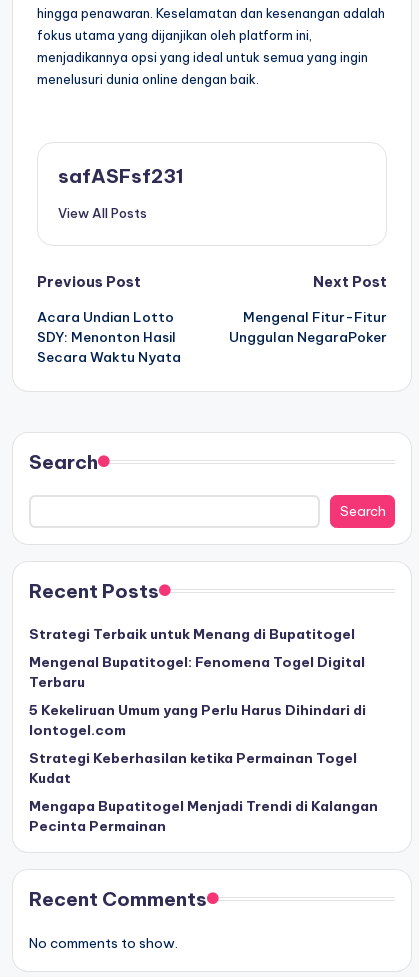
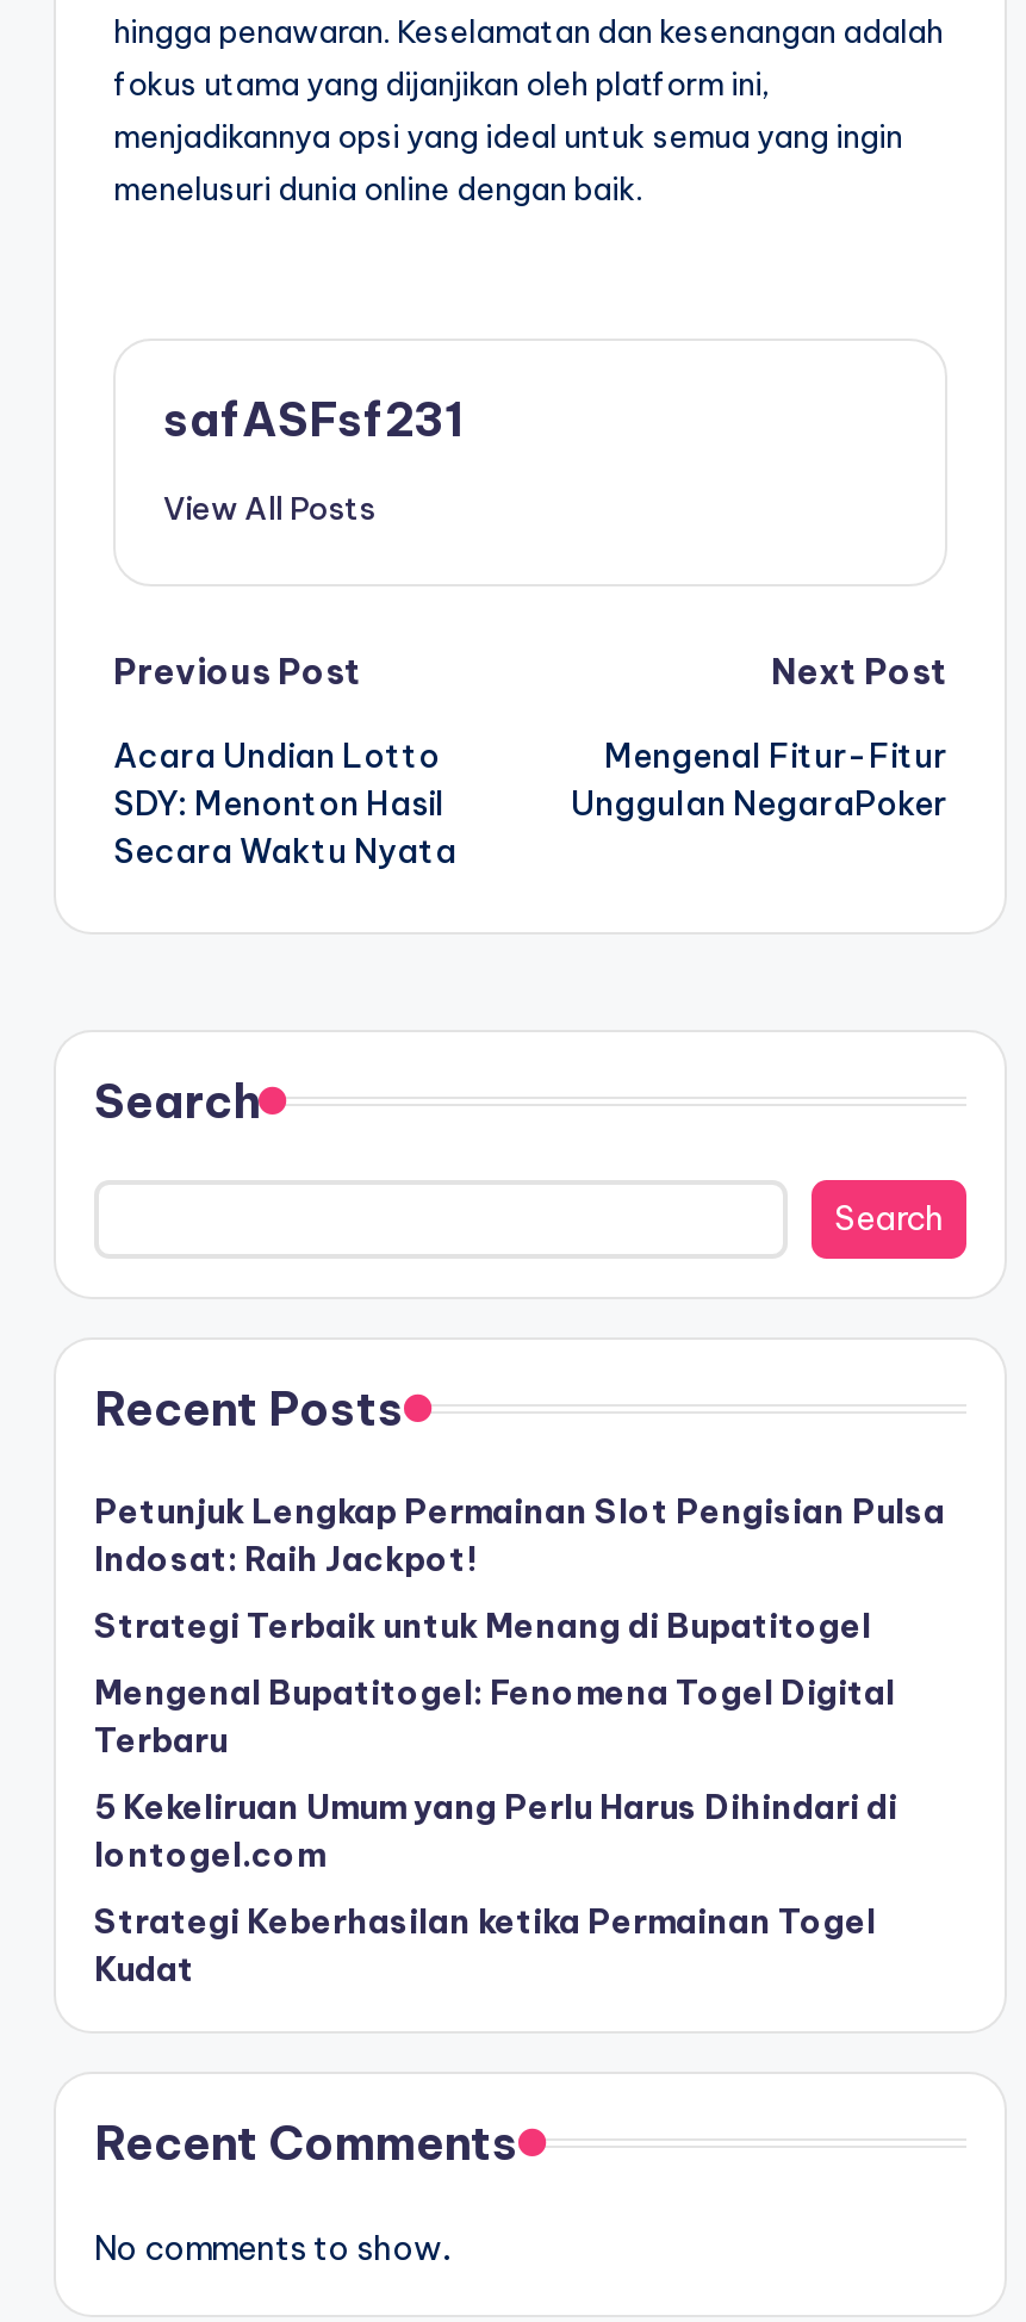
none -> [94,1491,945,1581] Petunjuk Lengkap Permainan Slot Pengisian Pulsa | Indosat: Raih Jackpot!
moved [29,625,366,787] -> [94,1605,897,1991]: Strategi Terbaik untuk Menang di Bupatitogel | Mengenal Bupatitogel: Fenomena Togel Digital | Terbaru | 5 Kekeliruan Umum yang Perlu Harus Dihindari di | Iontogel.com | Strategi Keberhasilan ketika Permainan Togel | Kudat
[29,797,378,835] Mengapa Bupatitogel Menjadi Trendi di Kalangan | Pecinta Permainan -> none

